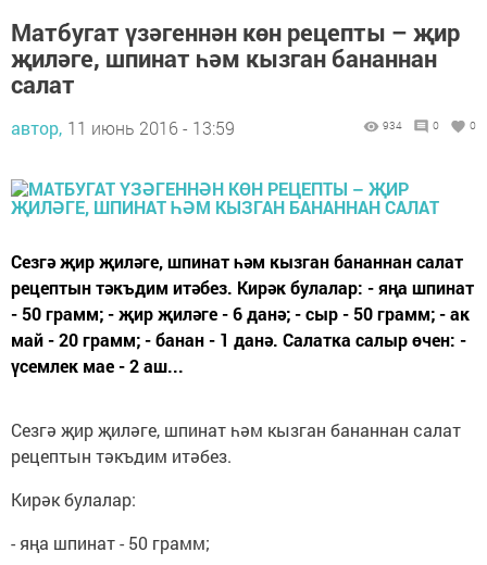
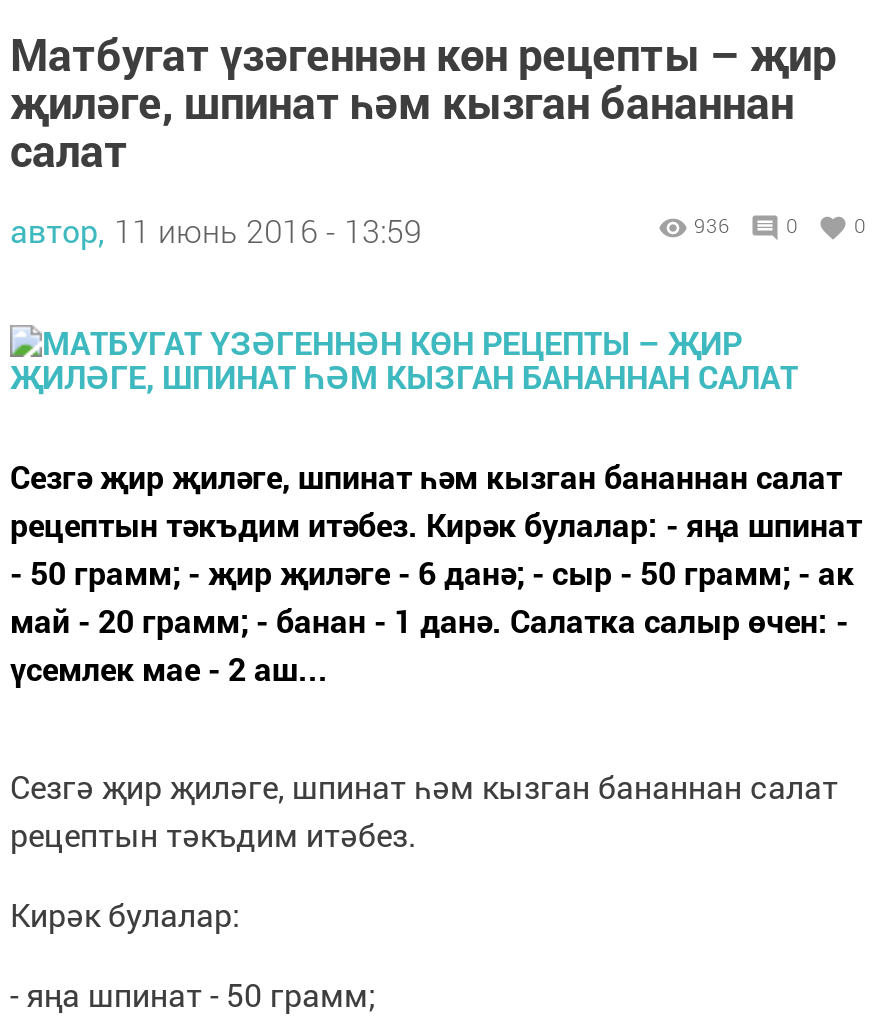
[383,119,402,133] 934 -> [694,214,730,240] 936

